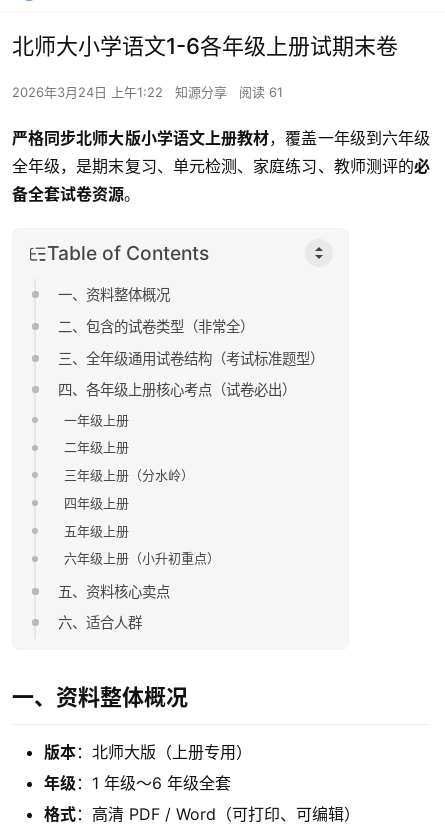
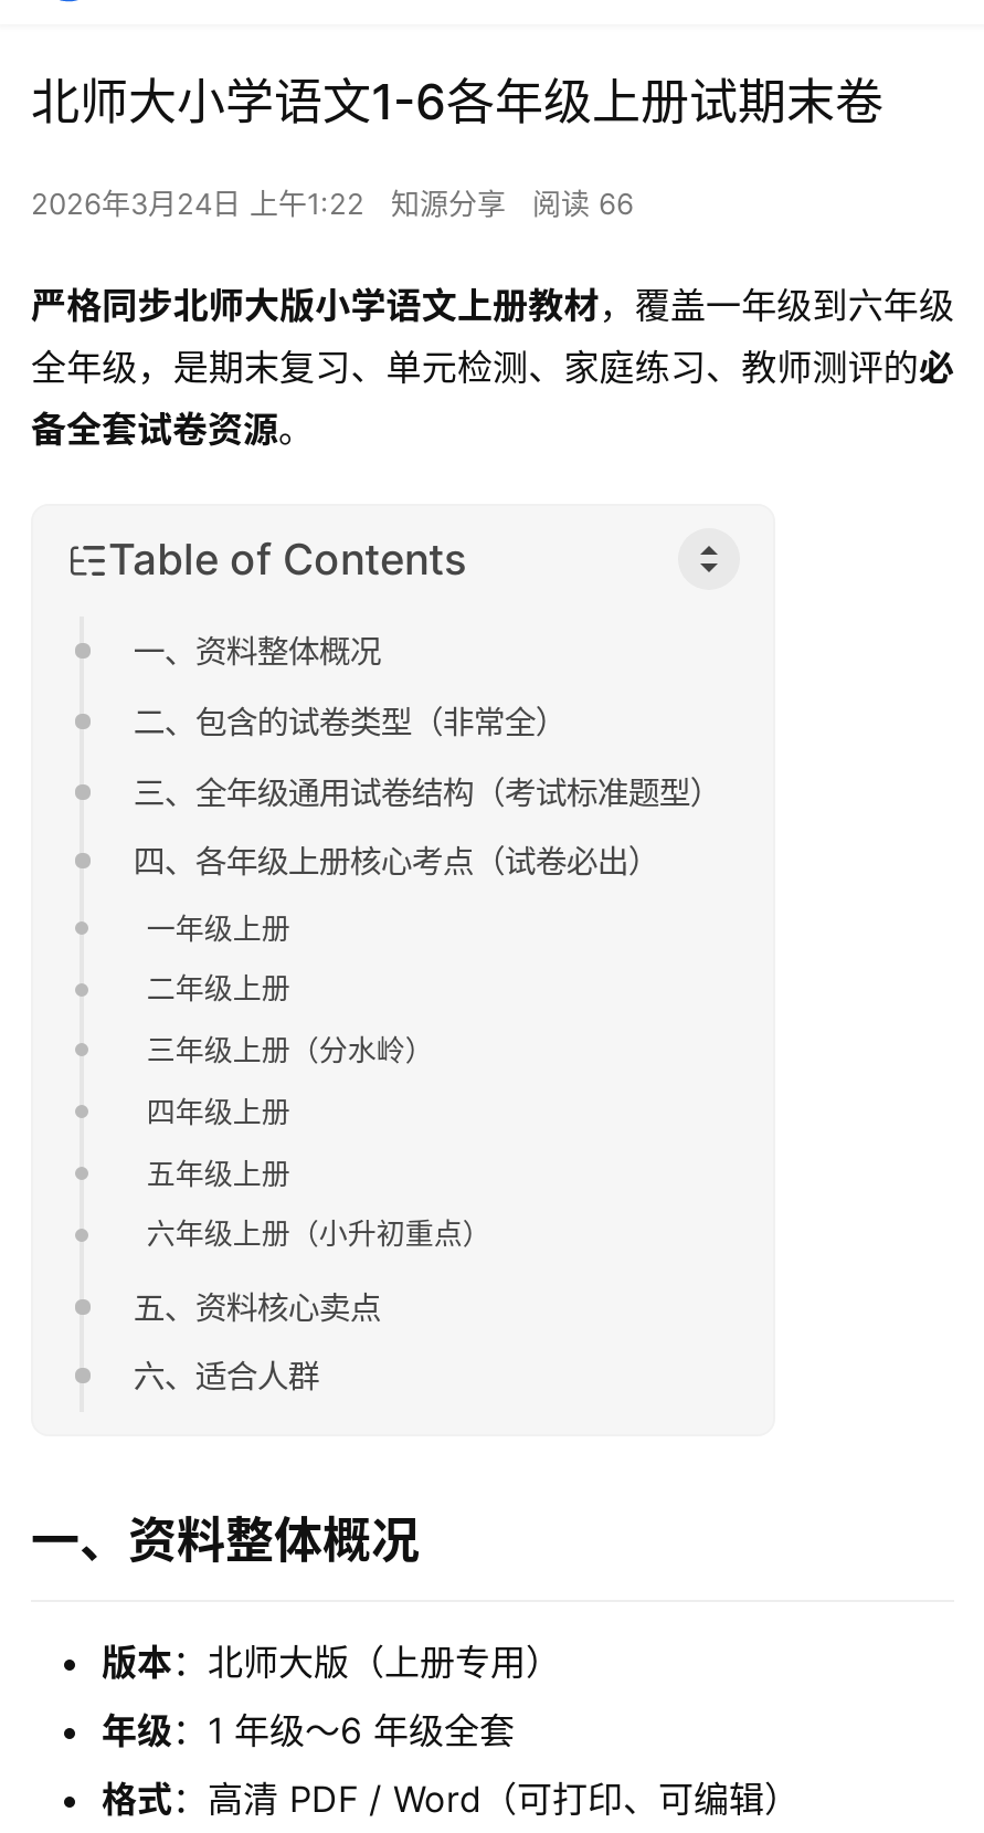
[12,84,283,100] 2026年3月24日 上午1:22 知源分享 阅读 61 -> [31,186,634,221] 2026年3月24日 上午1:22 知源分享 阅读 66

